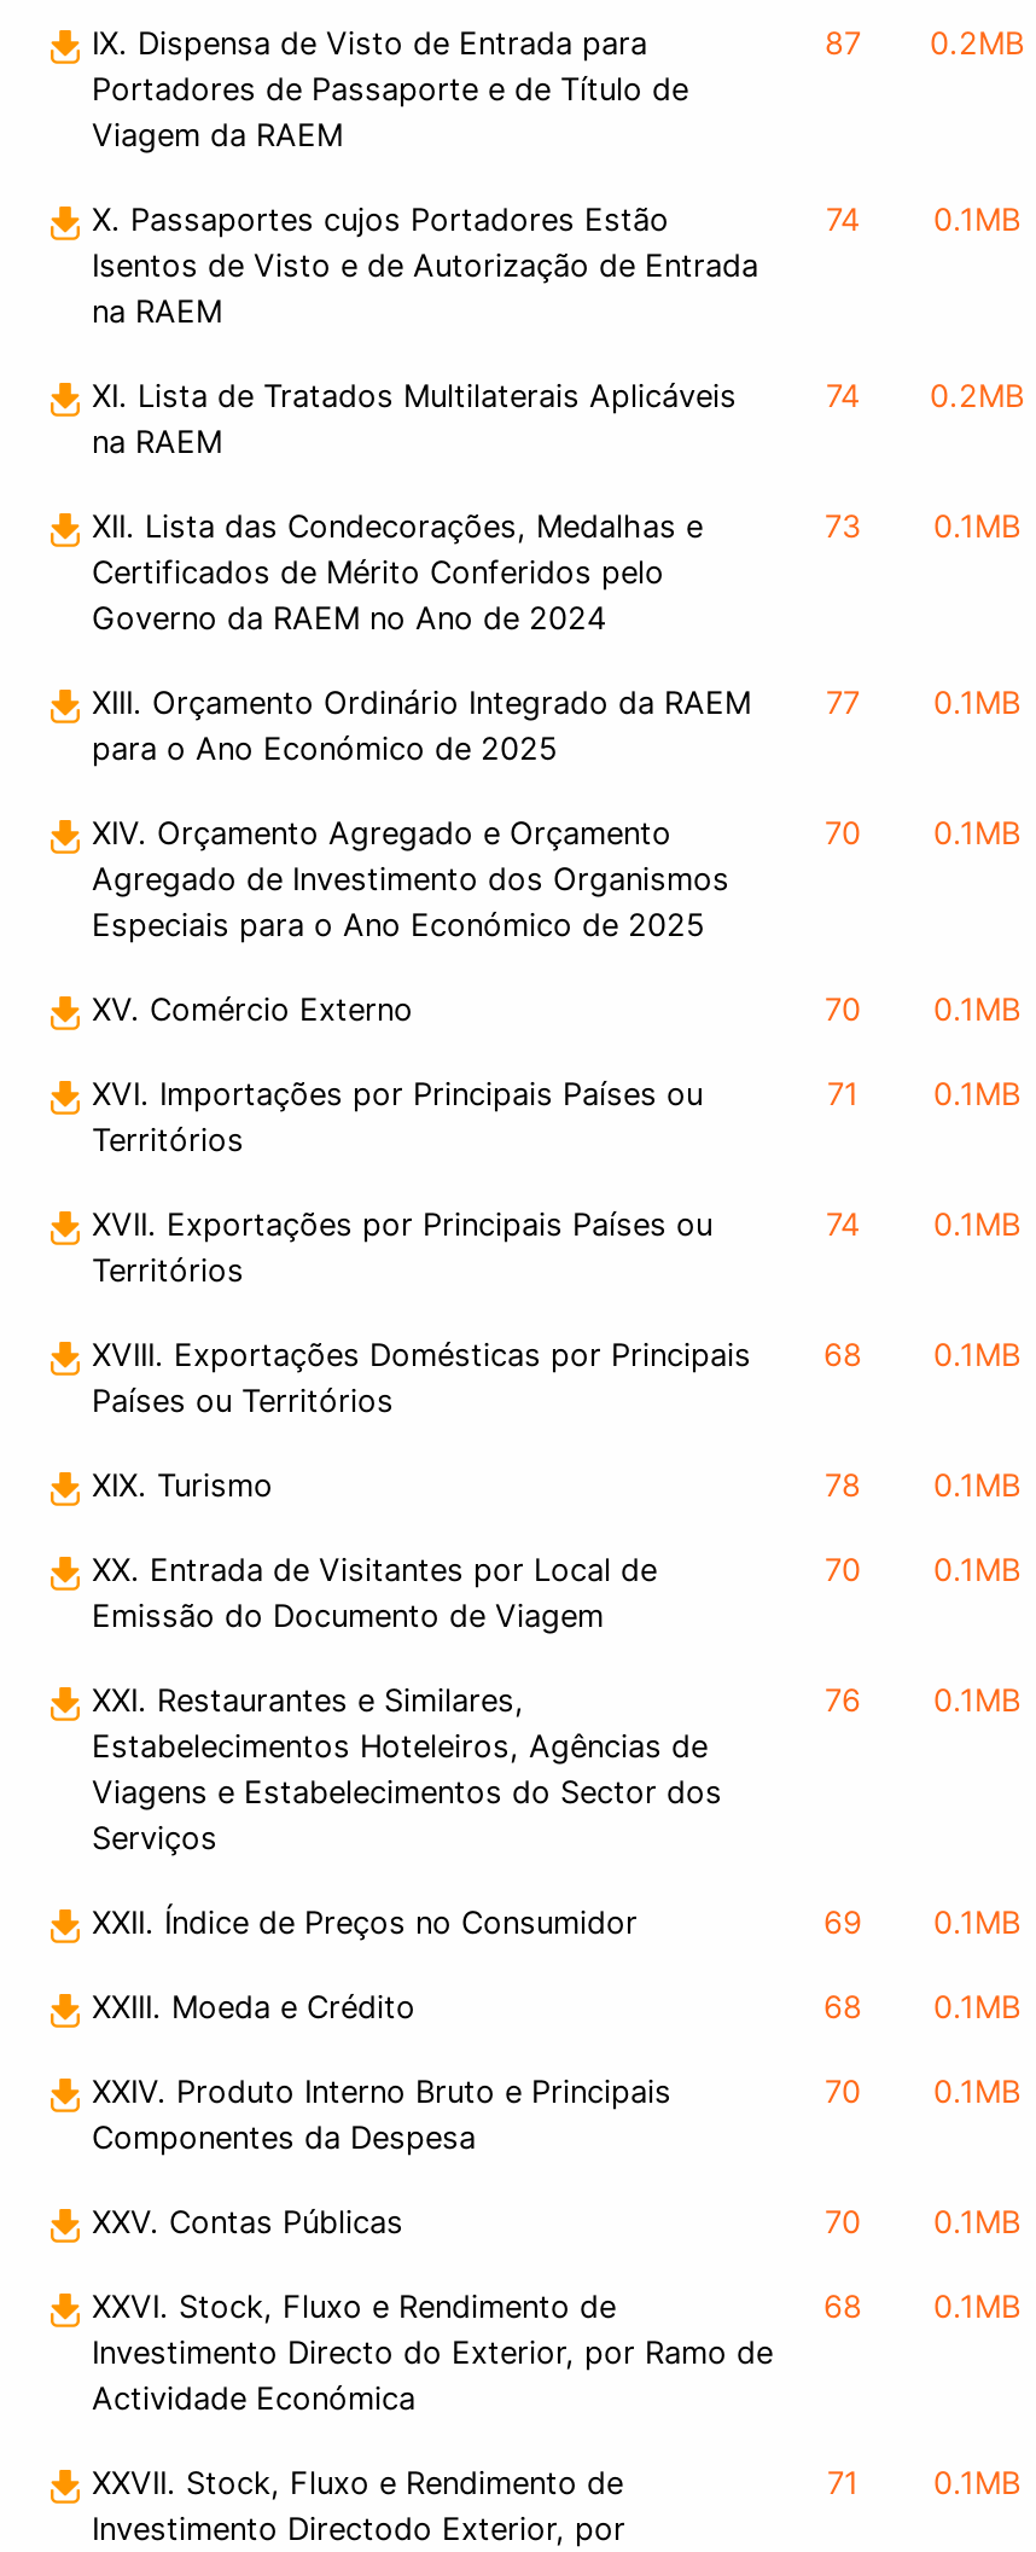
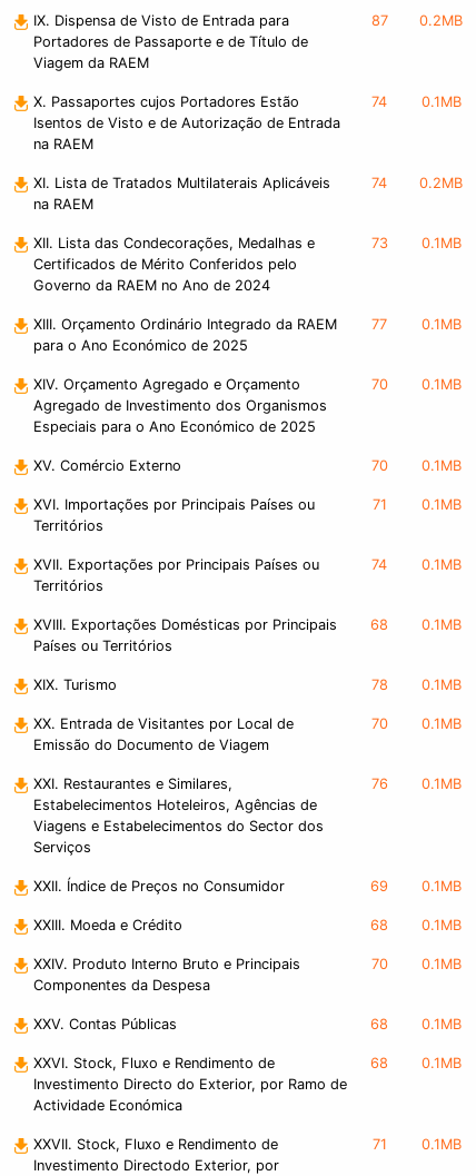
[825,2205,1020,2241] 70 0.1MB -> [370,1016,461,1033] 68 0.1MB

